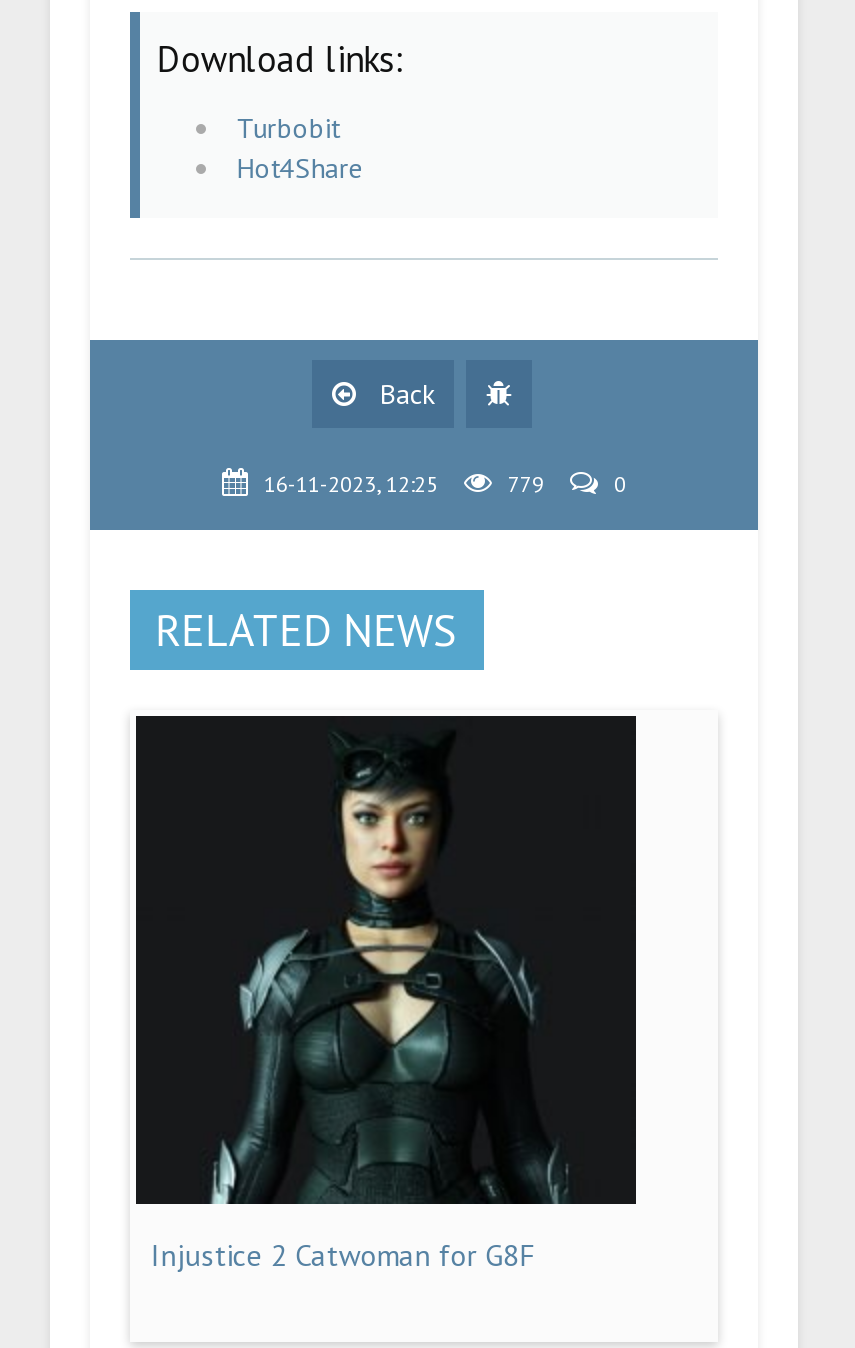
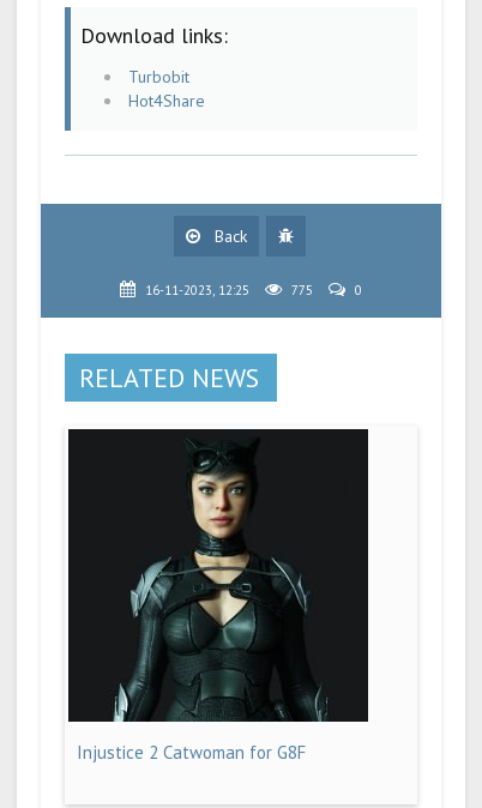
[502,471,550,499] 779 -> [288,282,317,299] 775

